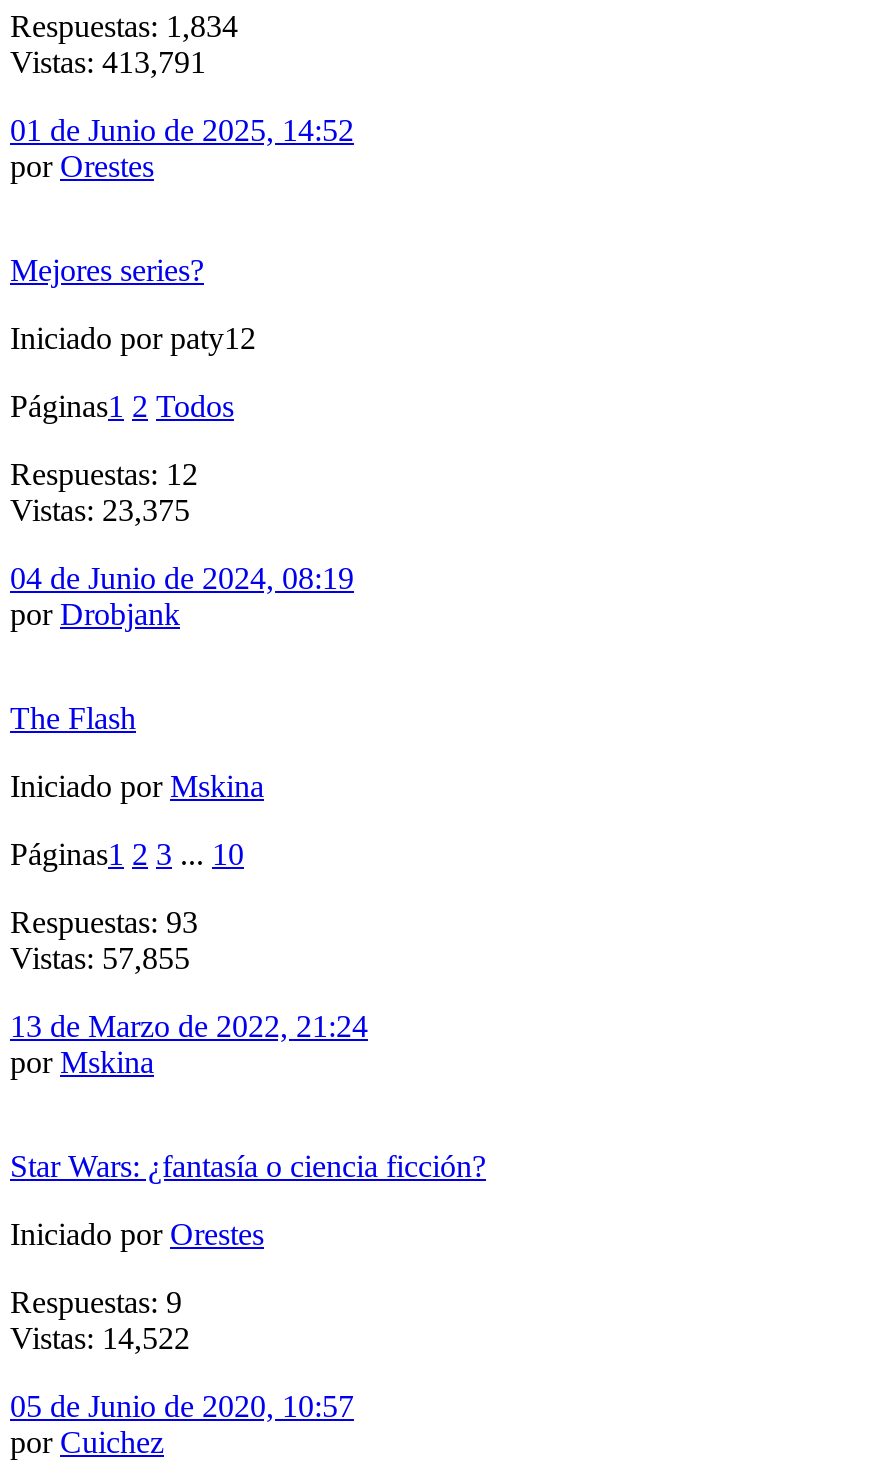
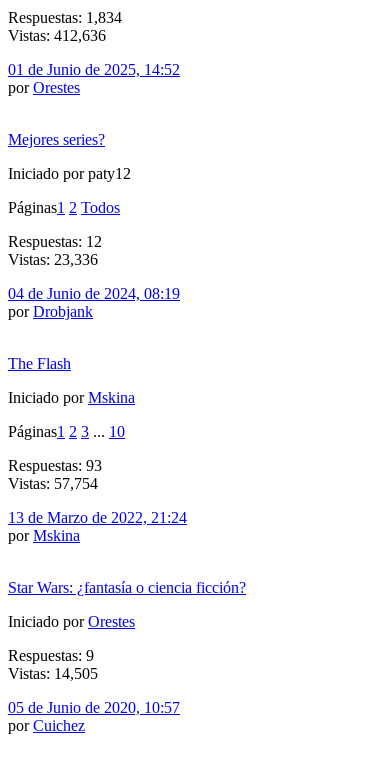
[10,46,206,80] Vistas: 413,791 -> [8,27,106,44] Vistas: 412,636
[10,494,190,528] Vistas: 23,375 -> [8,251,98,268] Vistas: 23,336
[10,942,190,976] Vistas: 57,855 -> [8,475,98,492] Vistas: 57,754
[10,1322,190,1356] Vistas: 14,522 -> [8,665,98,682] Vistas: 14,505

